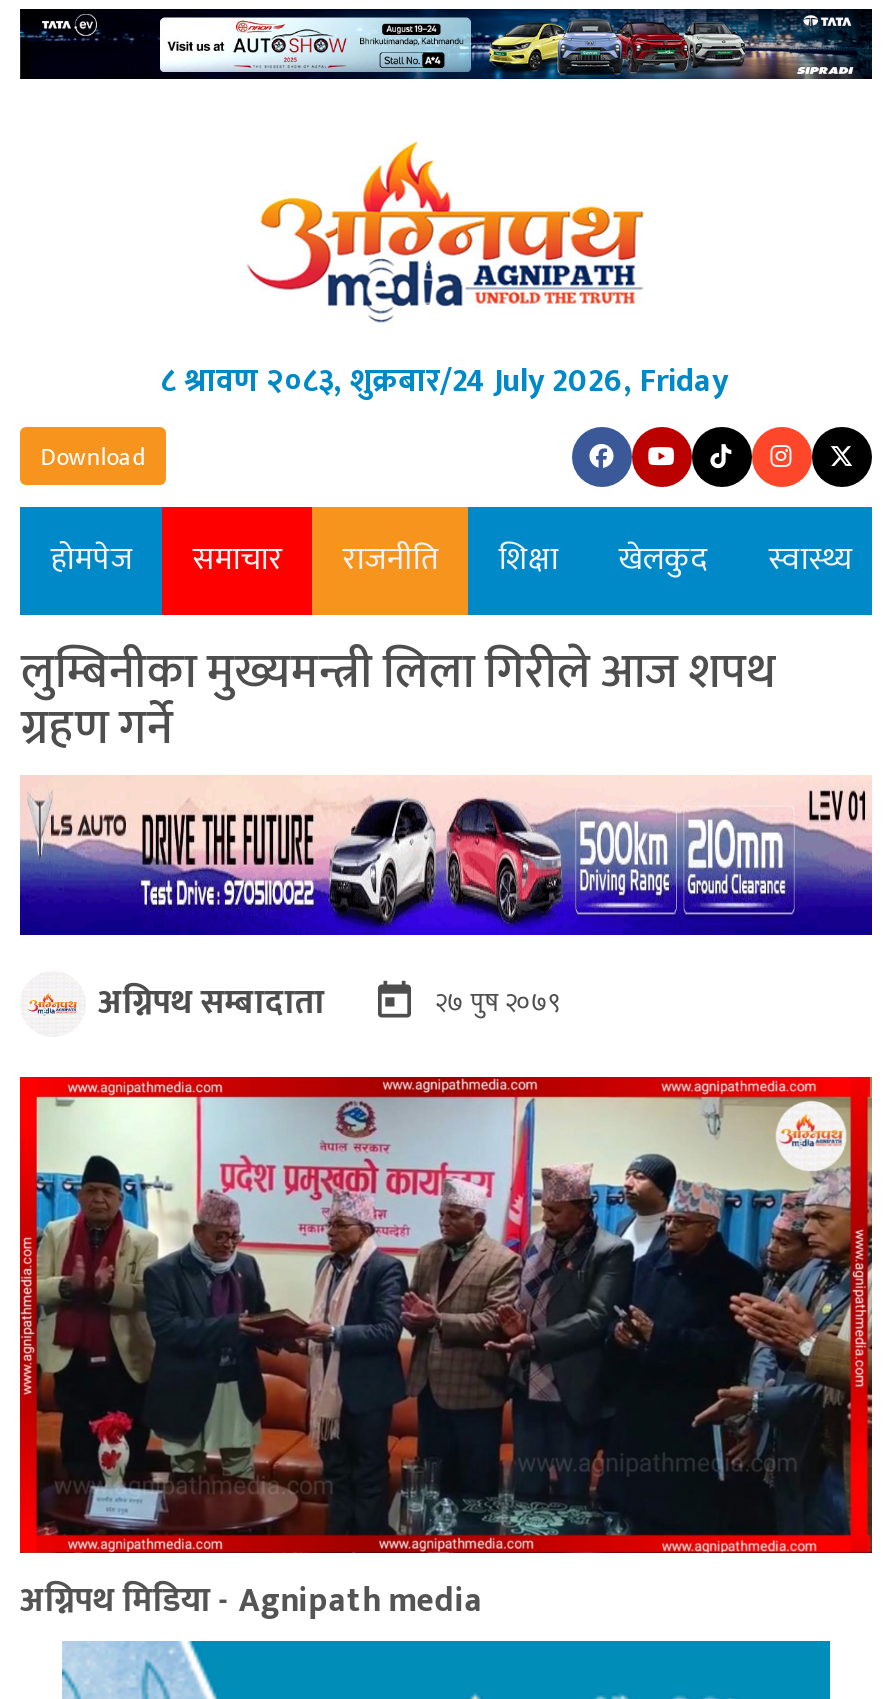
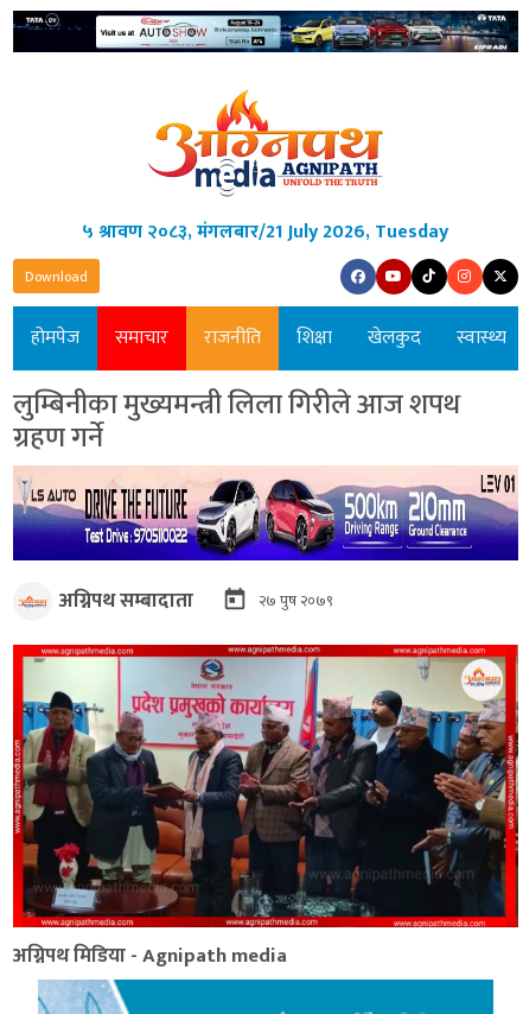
[160,354,728,408] ८ श्रावण २०८३, शुक्रबार/24 July 2026, Friday -> [81,216,448,248] ५ श्रावण २०८३, मंगलबार/21 July 2026, Tuesday

